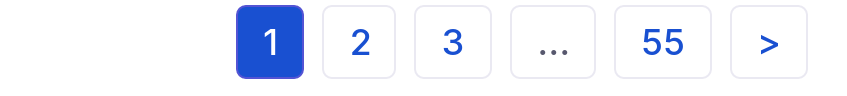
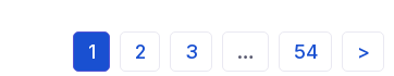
[641,21,685,63] 55 -> [293,40,317,63] 54

